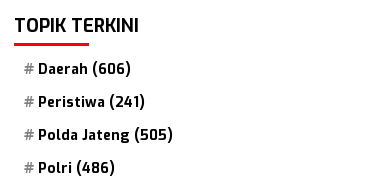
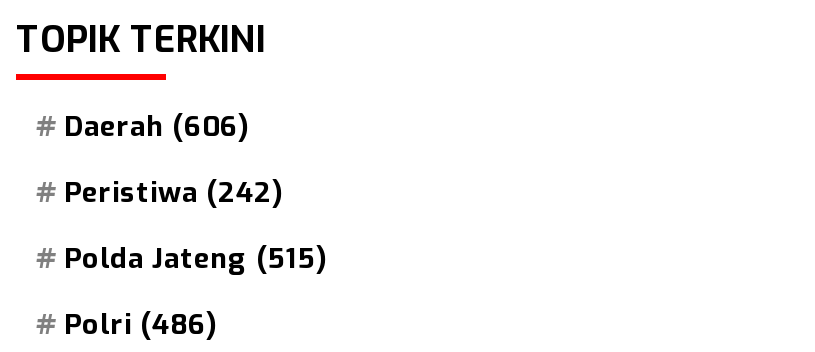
[38,93,145,112] Peristiwa (241) -> [64,173,284,211] Peristiwa (242)
[38,126,173,145] Polda Jateng (505) -> [64,239,328,277] Polda Jateng (515)

